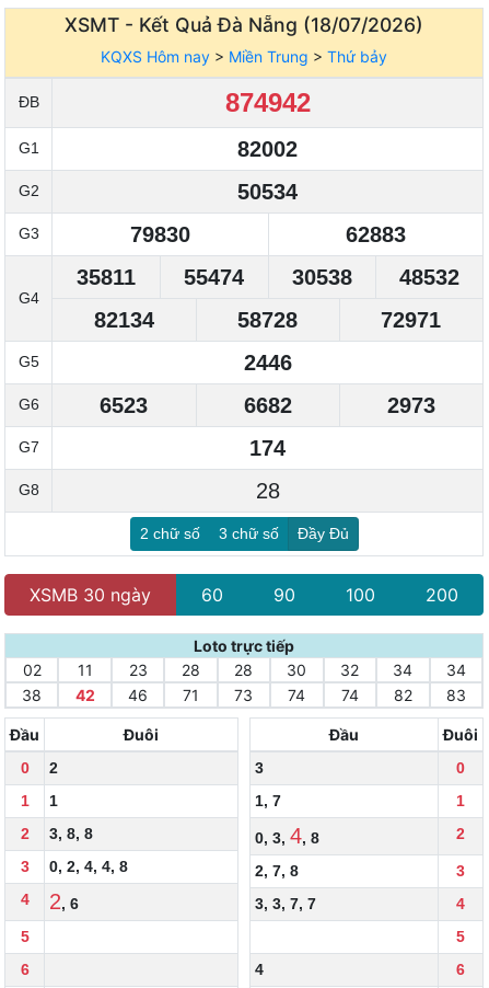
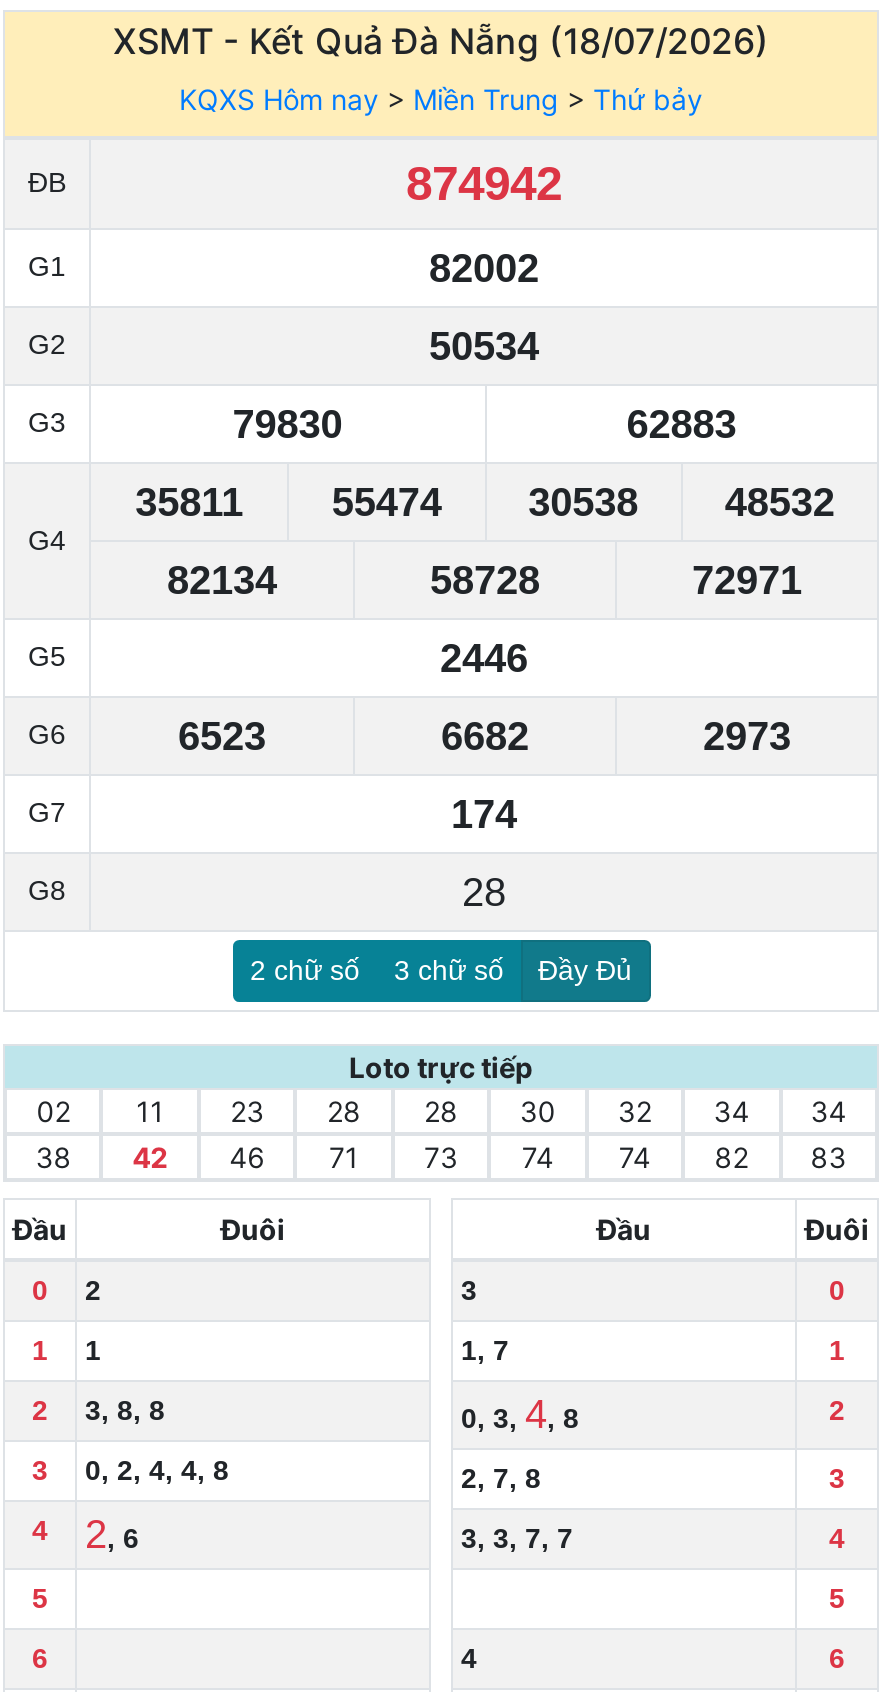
[30,584,458,606] XSMB 30 ngày | 60 | 90 | 100 | 200 -> none

